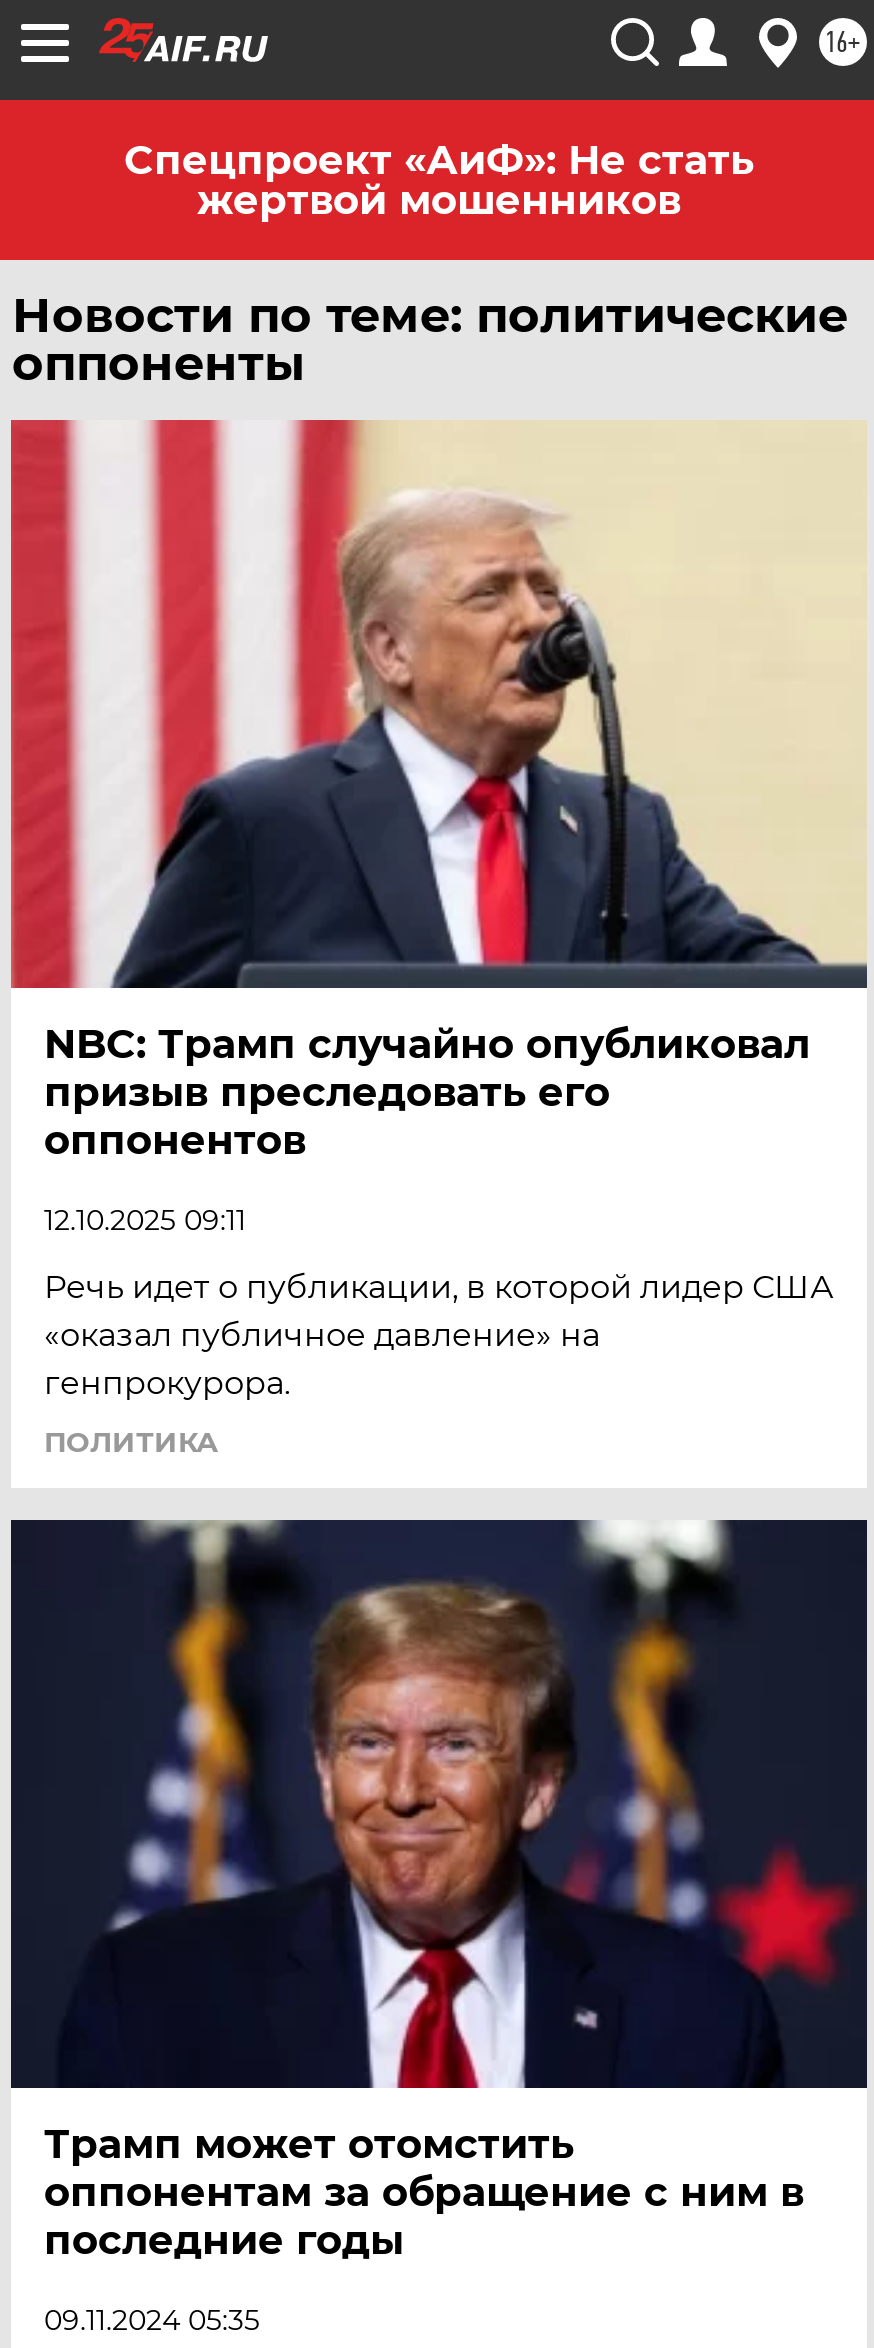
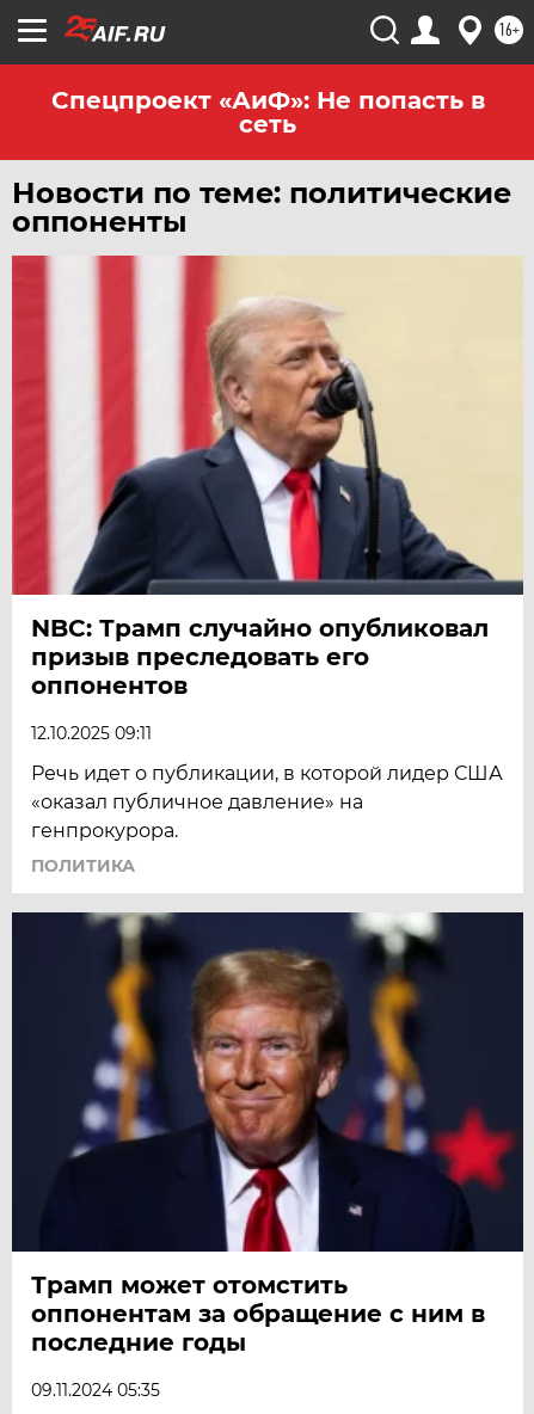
[124,136,754,224] Спецпроект «АиФ»: Не стать | жертвой мошенников -> [51,86,484,139] Спецпроект «АиФ»: Не попасть в | сеть

